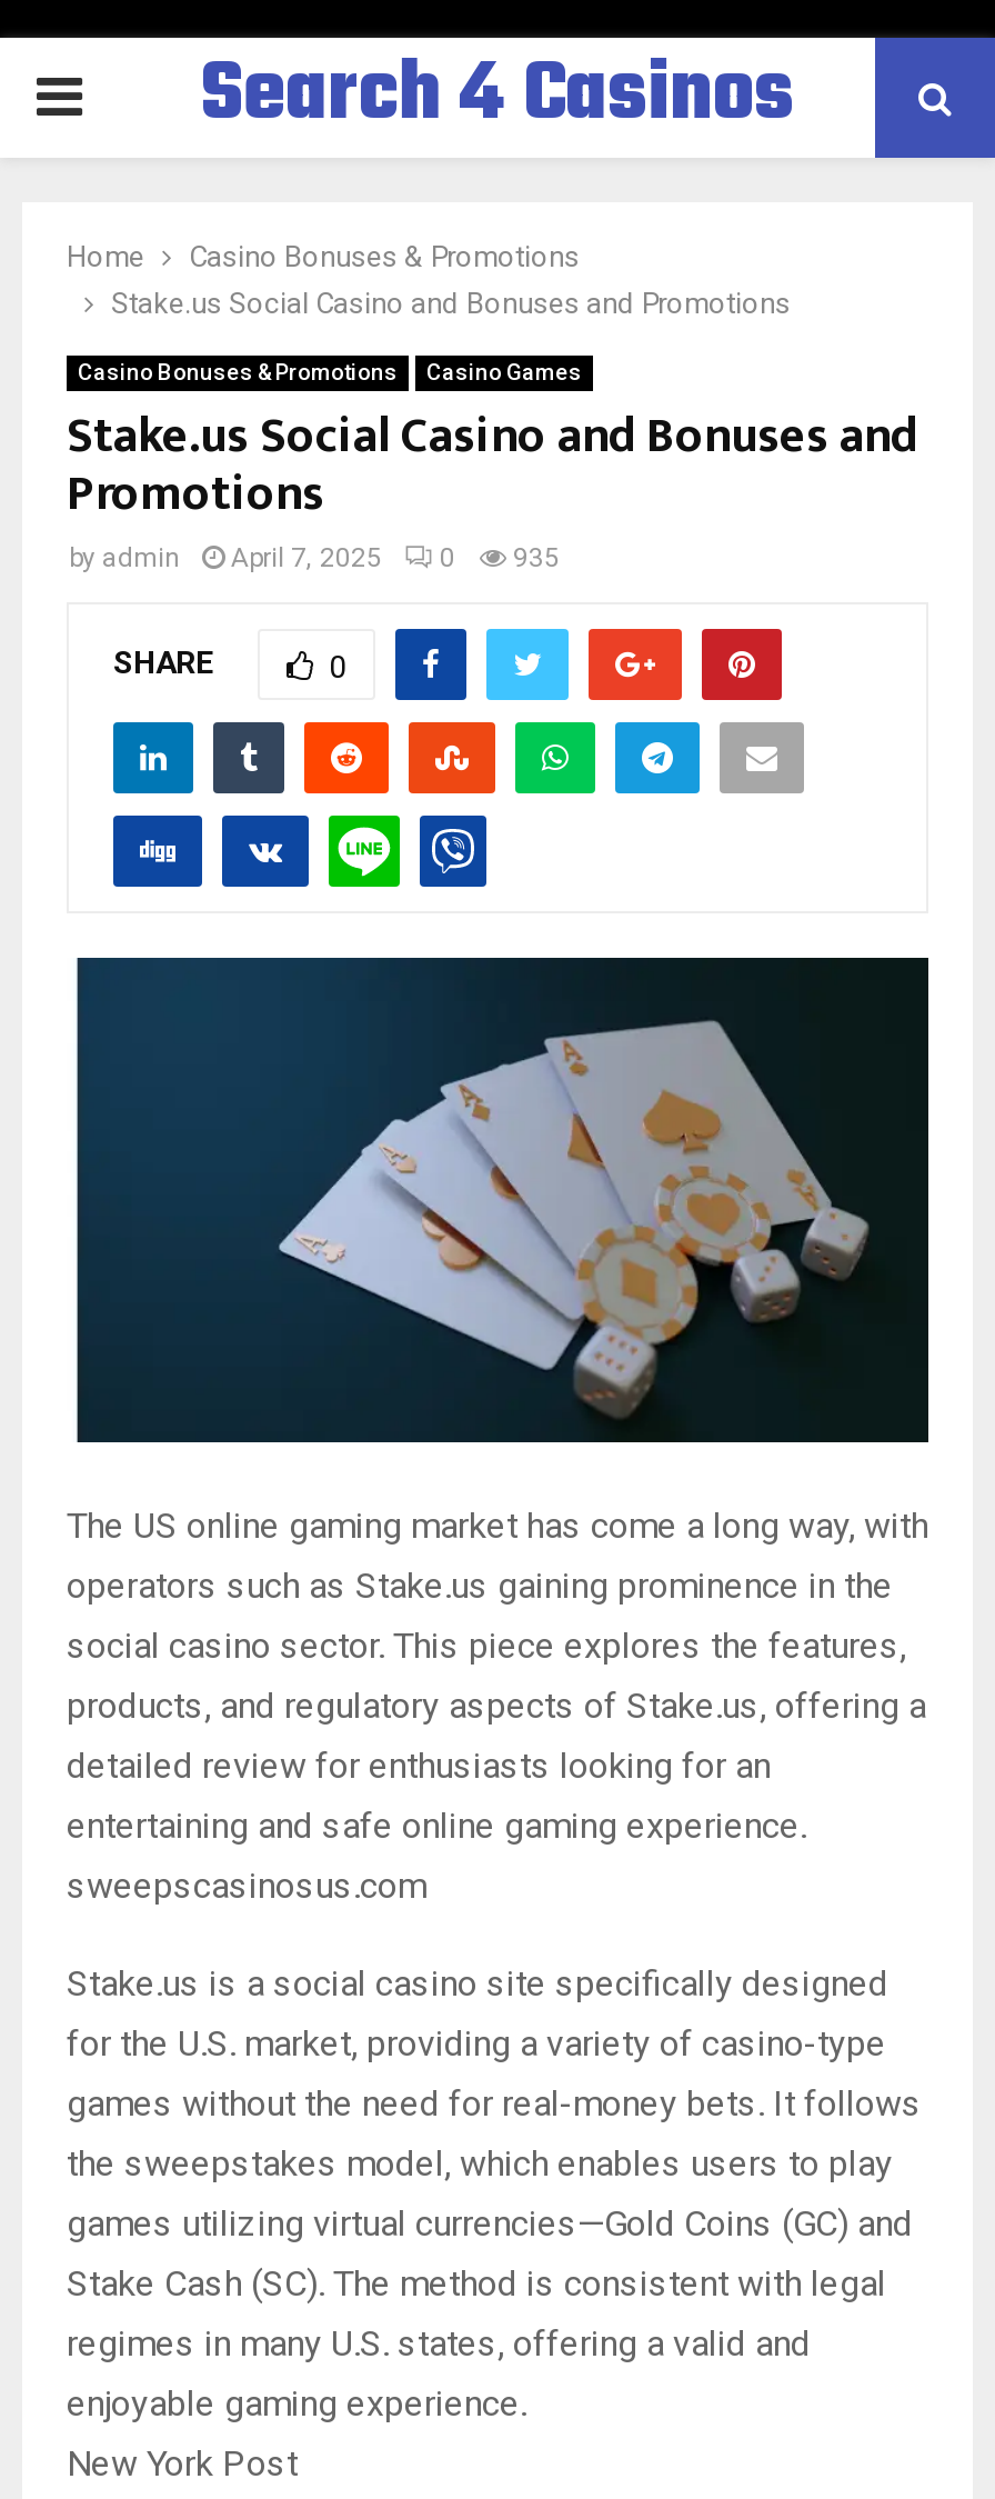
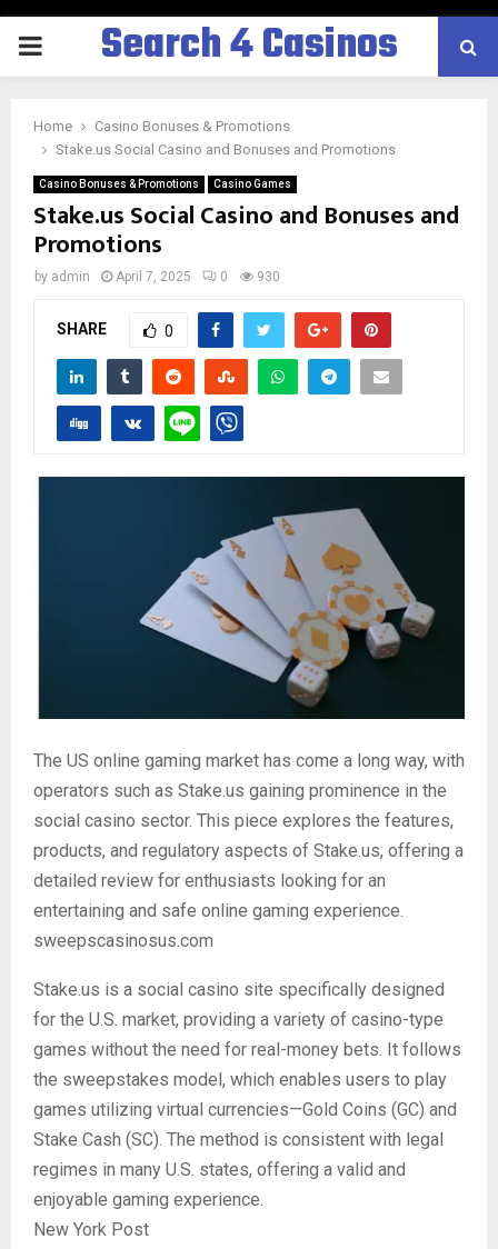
[69,542,560,573] by admin April 7, 2025 0 935 -> [34,269,280,284] by admin April 7, 2025 0 930

